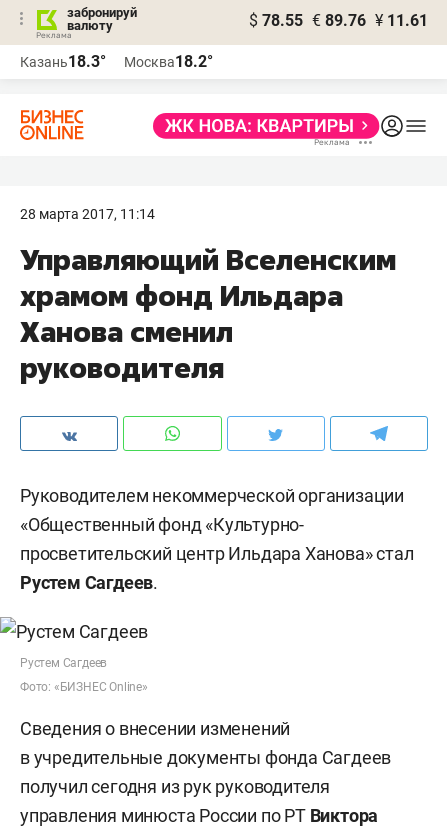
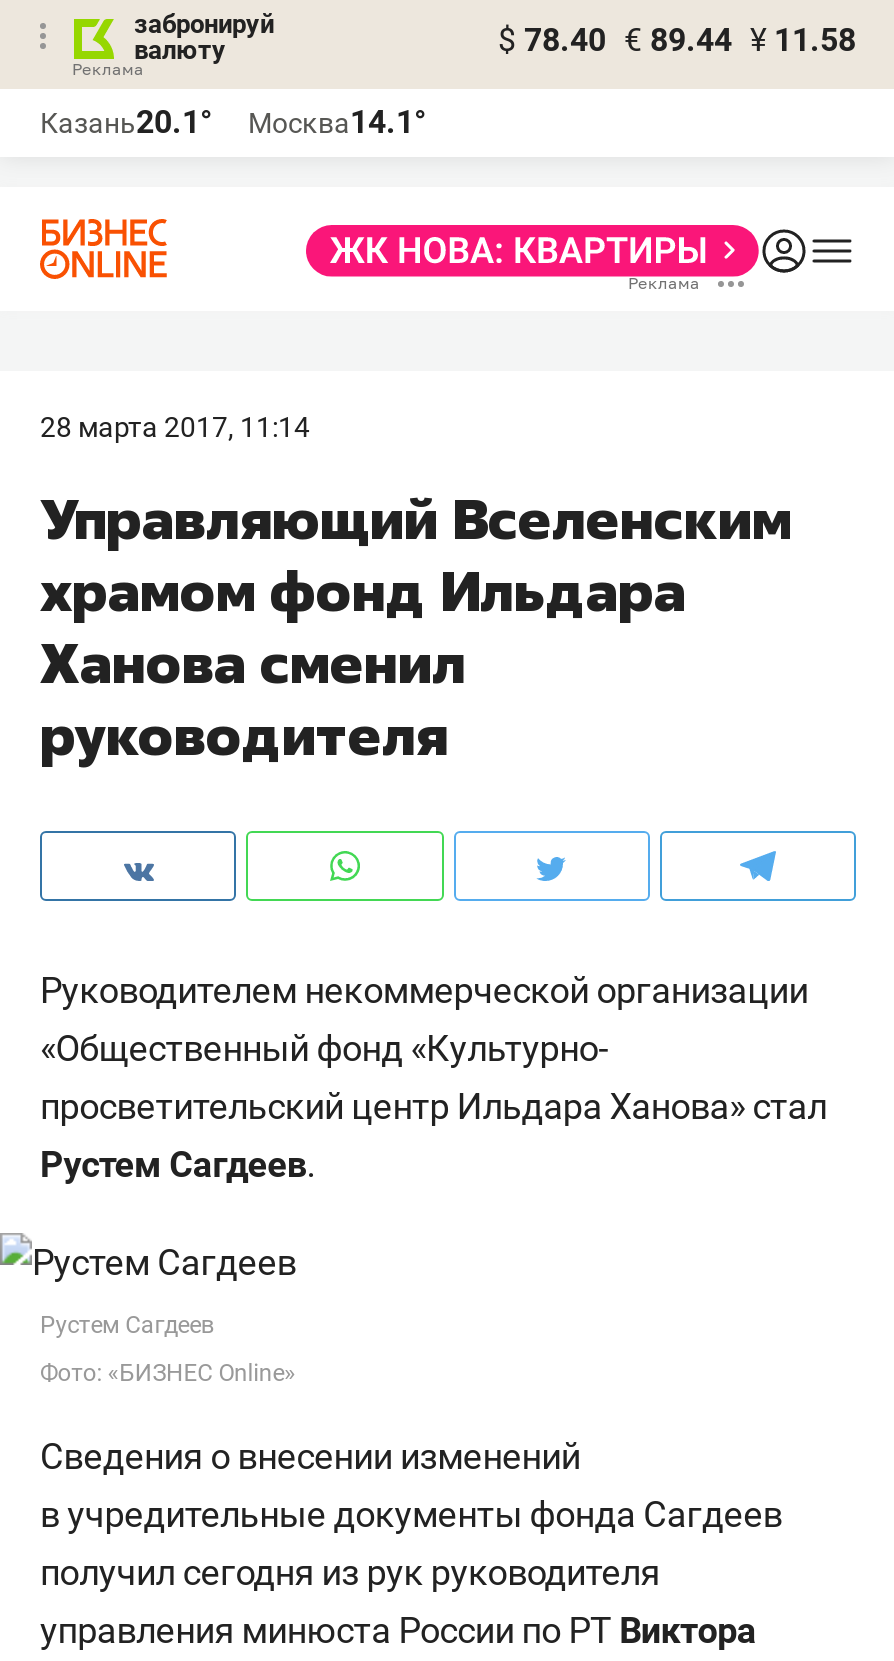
[249,11,428,30] $ 78.55 € 89.76 ¥ 11.61 -> [498,21,856,59] $ 78.40 € 89.44 ¥ 11.58
[20,52,106,71] Казань18.3° -> [40,103,212,141] Казань20.1°
[124,52,213,71] Москва18.2° -> [248,103,426,141] Москва14.1°

